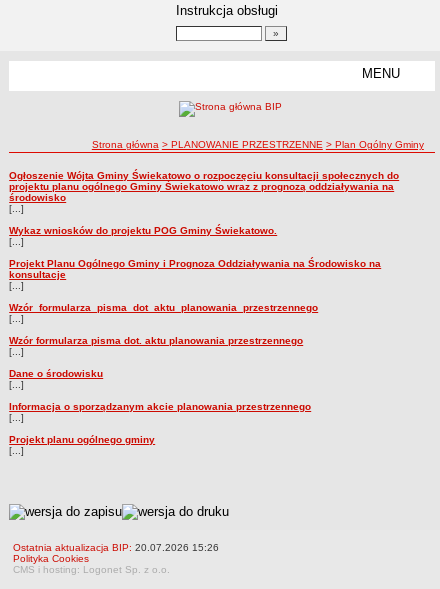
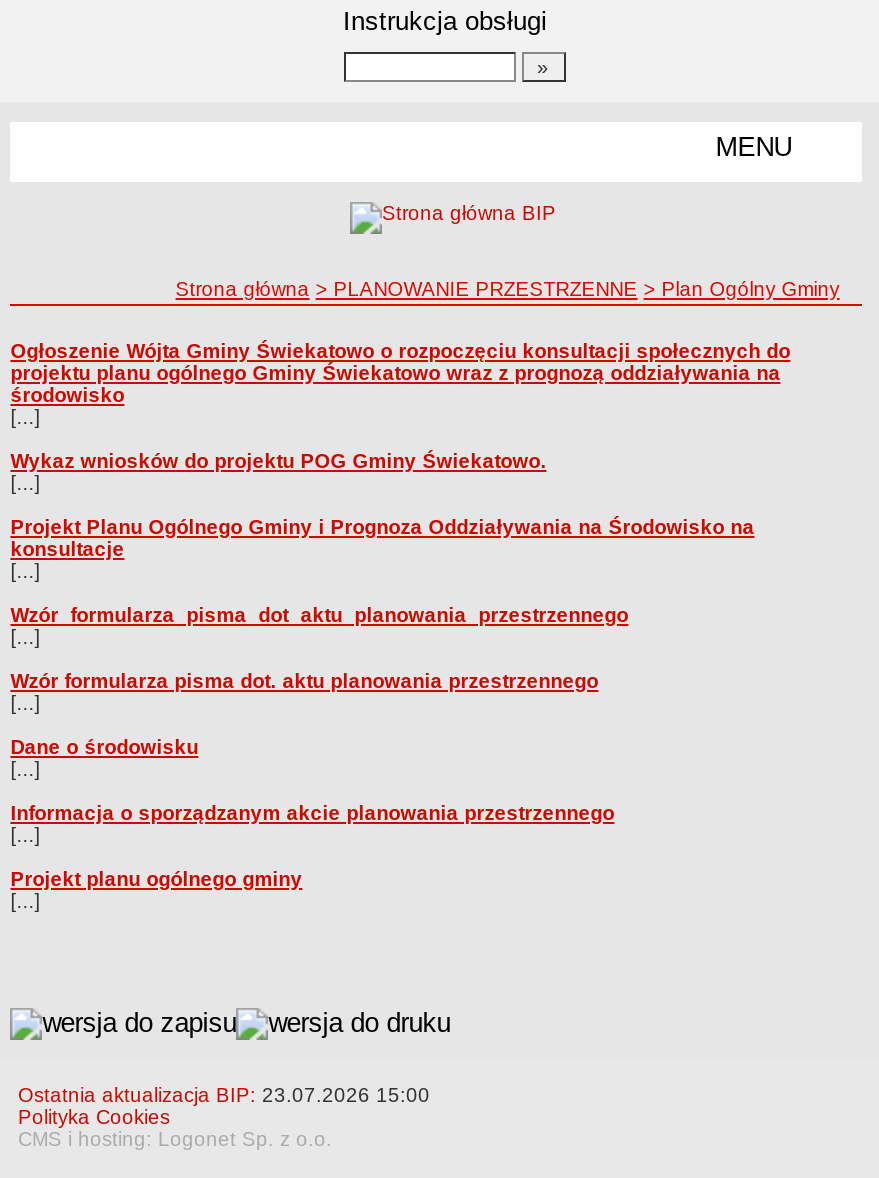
[13,542,219,553] Ostatnia aktualizacja BIP: 20.07.2026 15:26 -> [18,1084,430,1106] Ostatnia aktualizacja BIP: 23.07.2026 15:00

